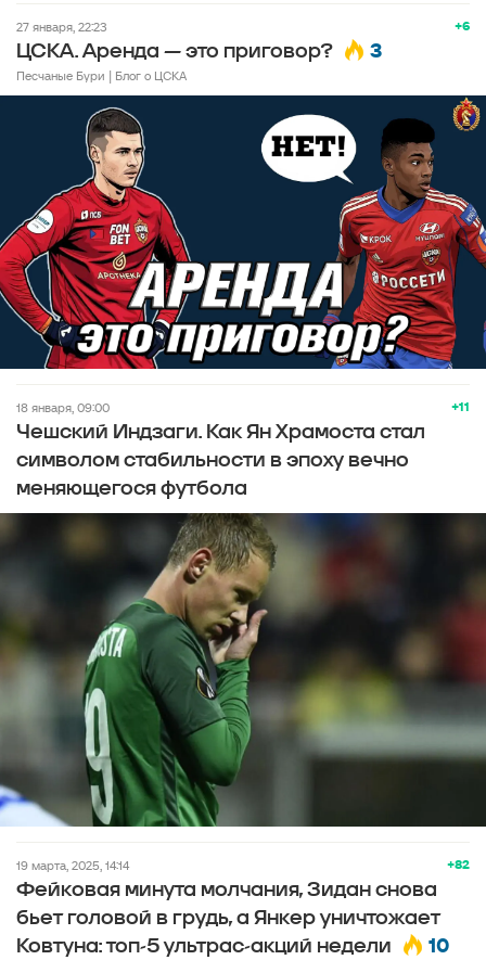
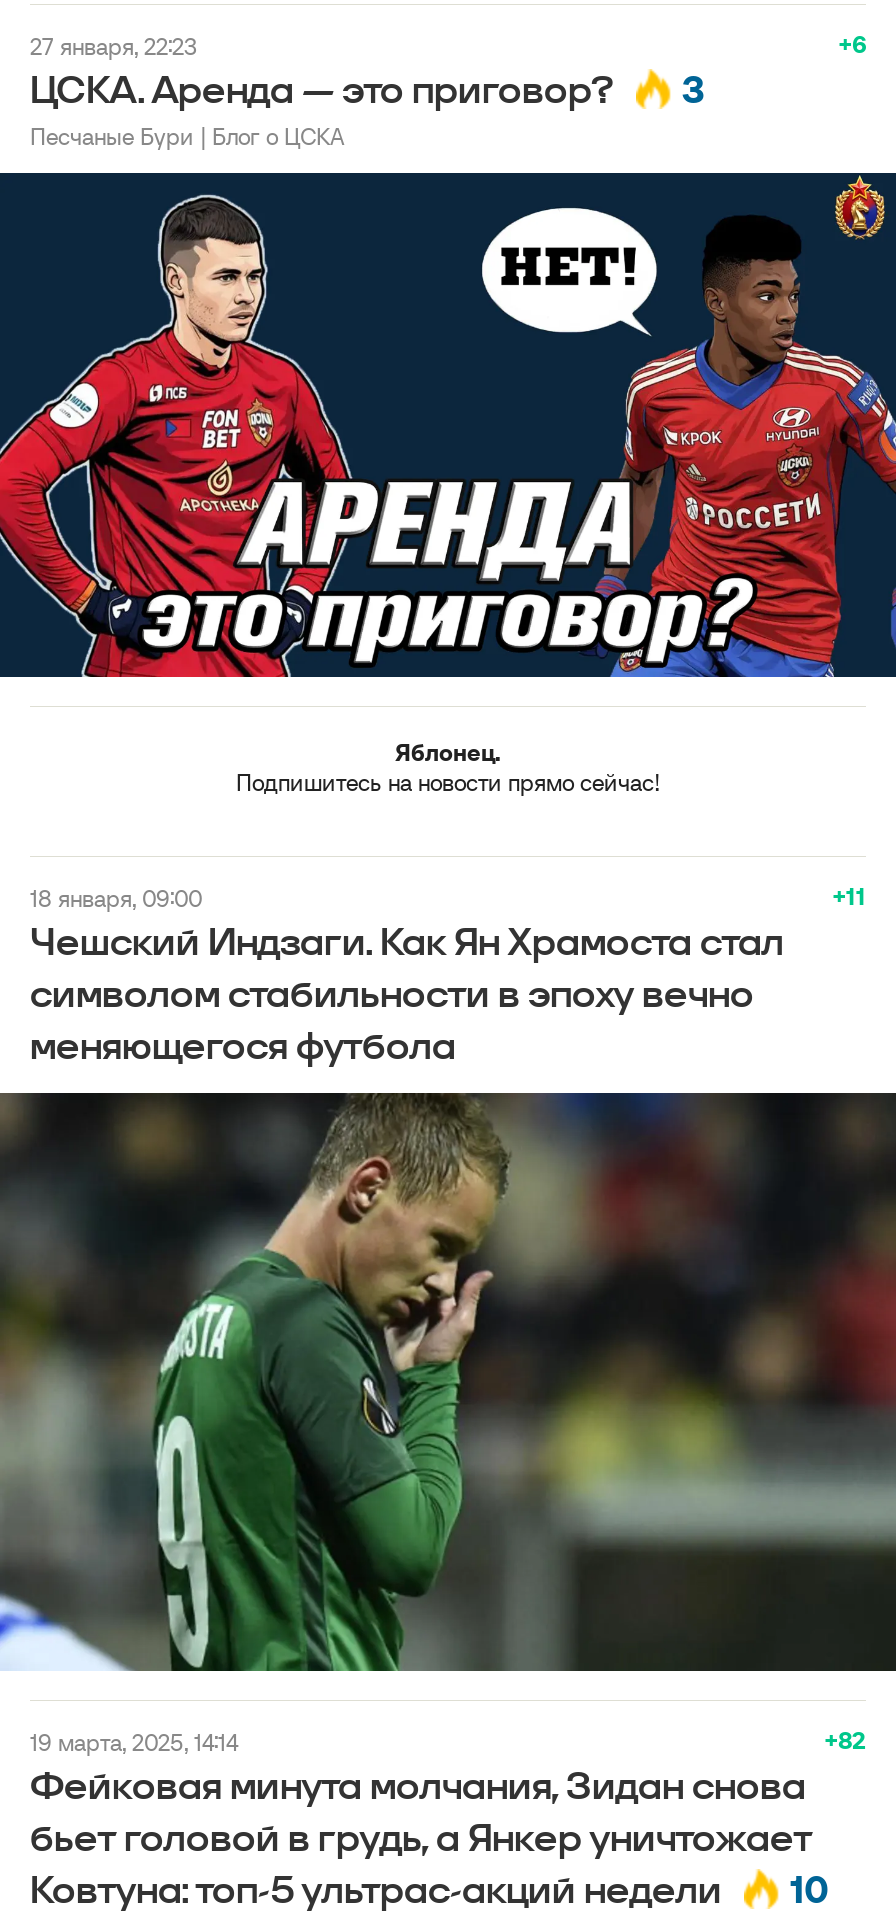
none -> [236,737,660,797] Яблонец. | Подпишитесь на новости прямо сейчас!

